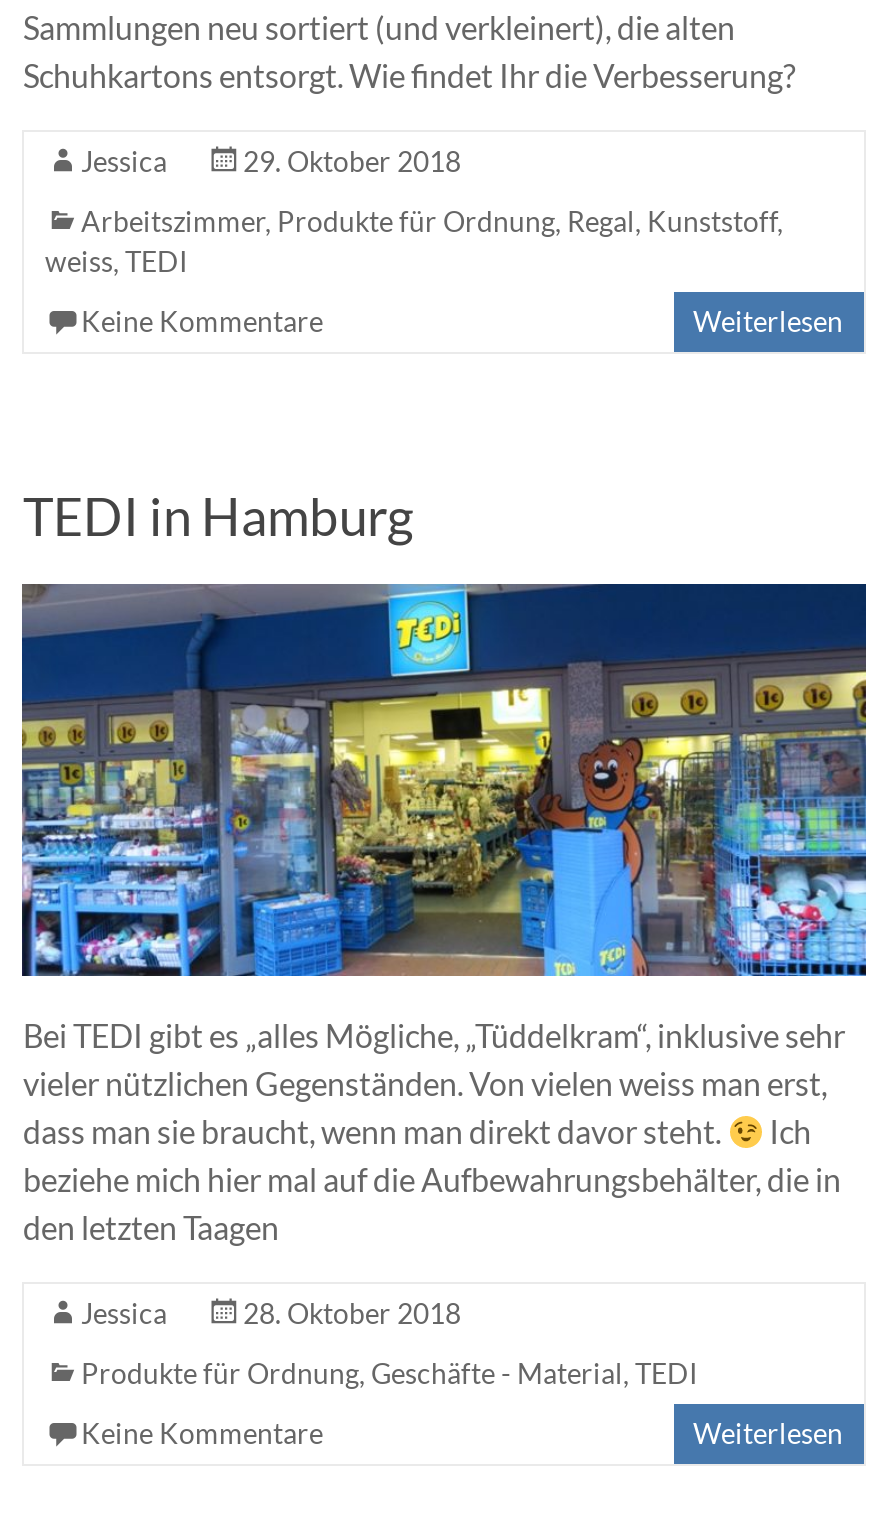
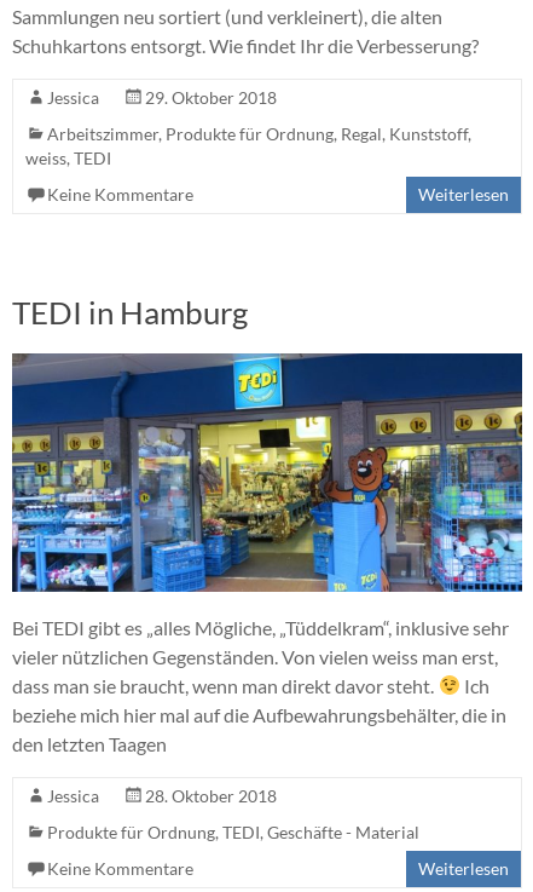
[81,1357,697,1391] Produkte für Ordnung, Geschäfte - Material, TEDI -> [48,821,420,842] Produkte für Ordnung, TEDI, Geschäfte - Material

